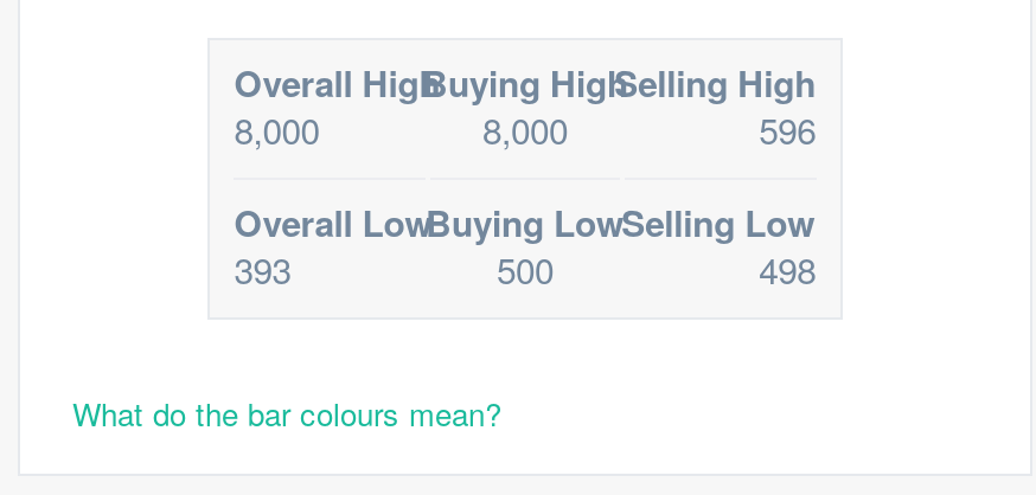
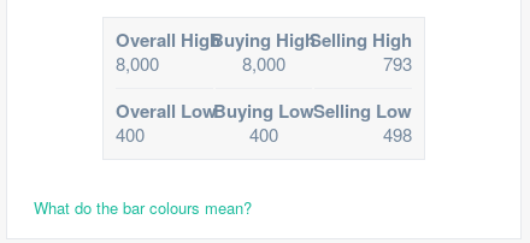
[759,104,816,154] 596 -> [383,51,412,76] 793
[234,244,291,294] 393 -> [116,121,145,147] 400
[497,244,554,294] 500 -> [249,121,278,147] 400

